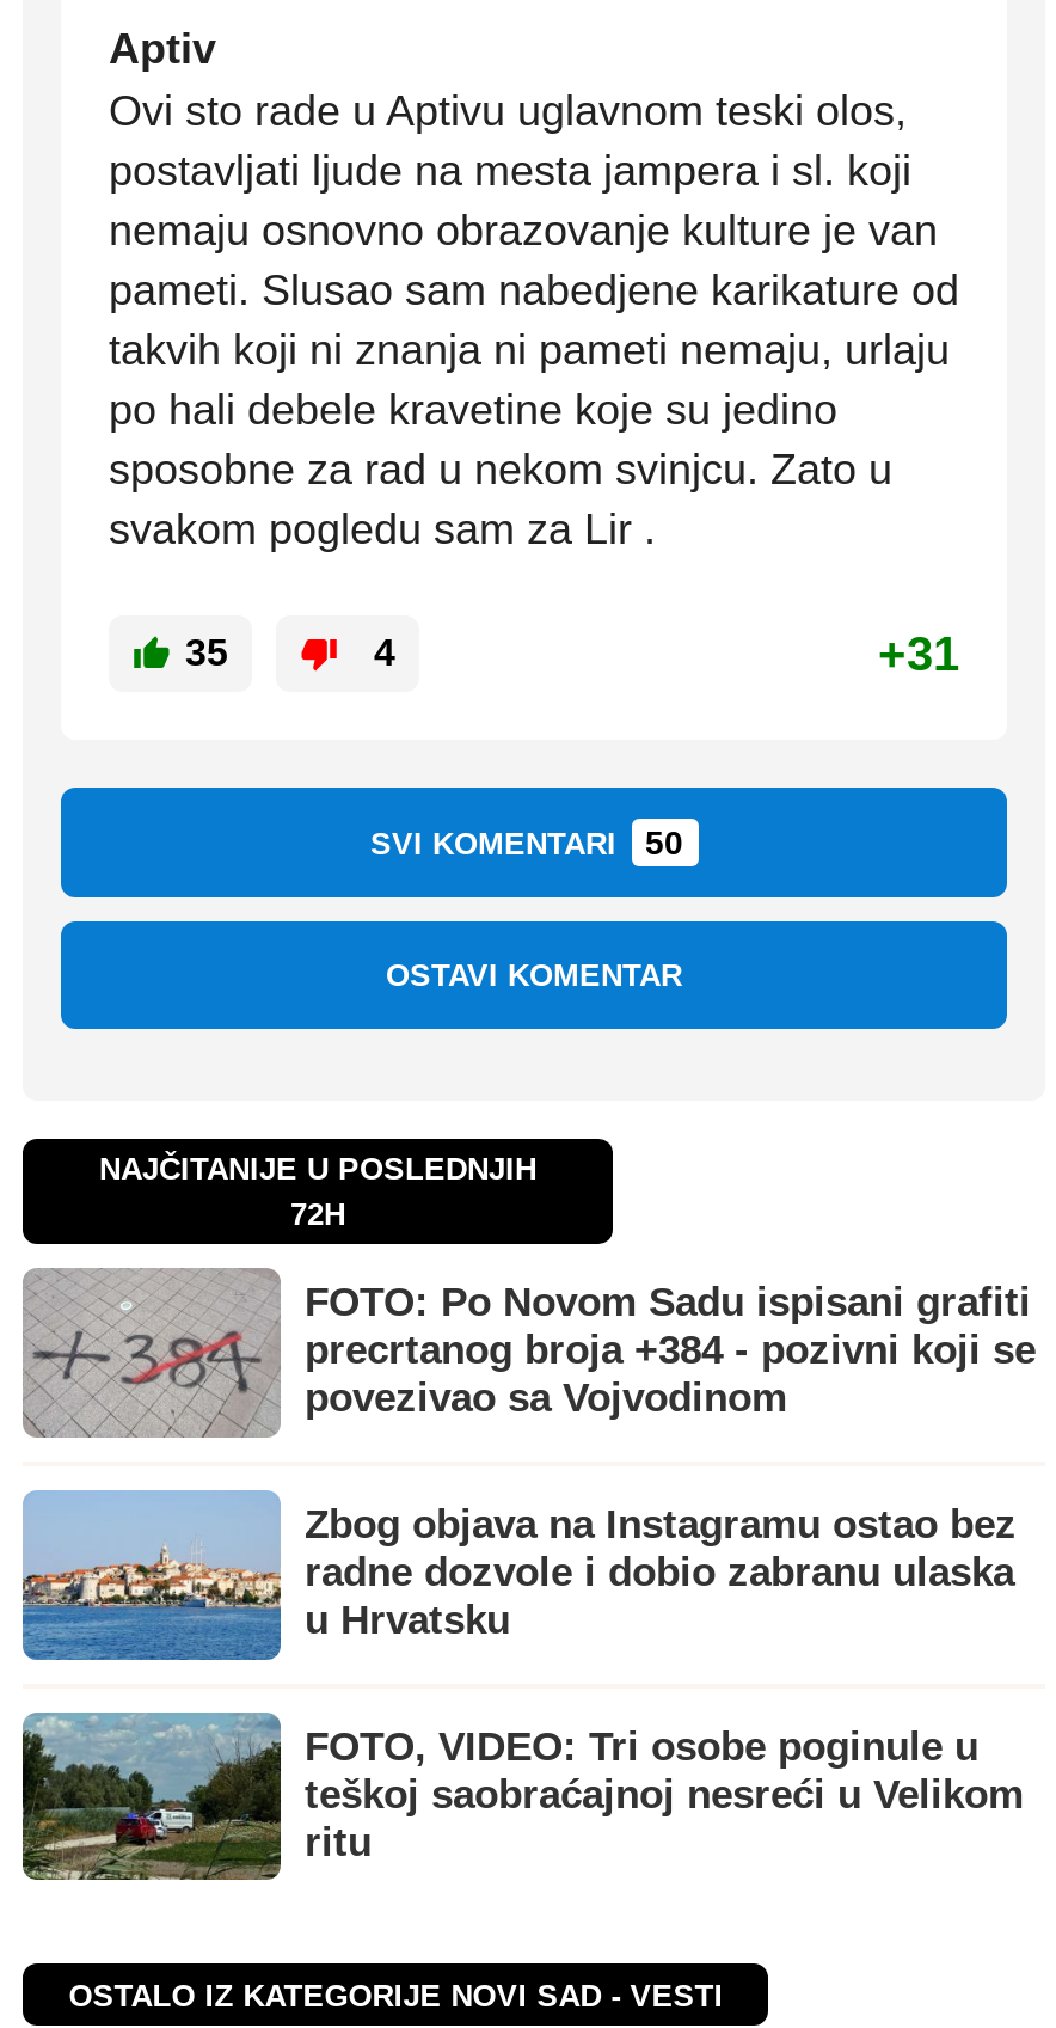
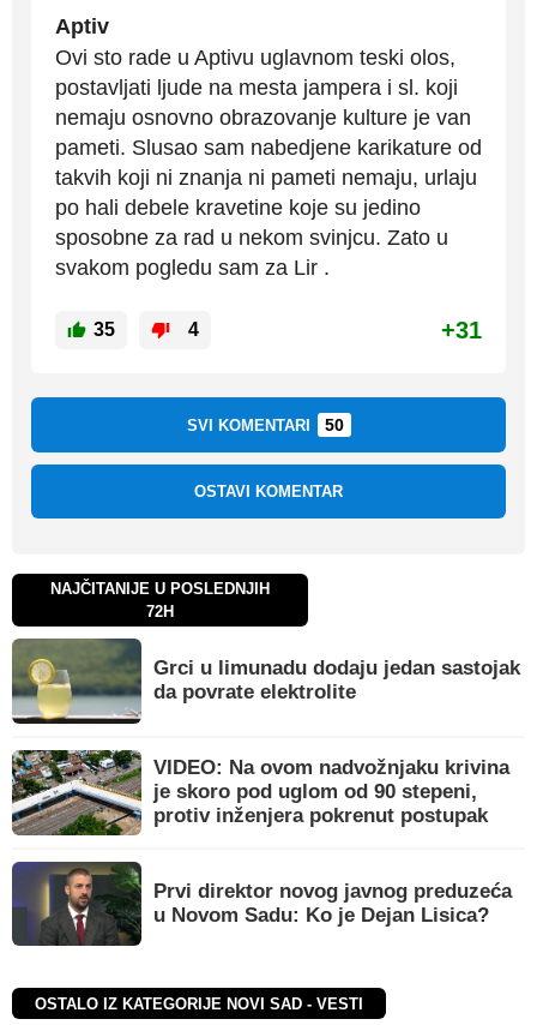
[25,1270,1036,1435] [image] | FOTO: Po Novom Sadu ispisani grafiti | precrtanog broja +384 - pozivni koji se | povezivao sa Vojvodinom -> [12,639,520,724] [image] | Grci u limunadu dodaju jedan sastojak | da povrate elektrolite
[20,1490,1017,1662] [image] | Zbog objava na Instagramu ostao bez | radne dozvole i dobio zabranu ulaska | u Hrvatsku -> [11,749,509,837] [image] | VIDEO: Na ovom nadvožnjaku krivina | je skoro pod uglom od 90 stepeni, | protiv inženjera pokrenut postupak
[20,1710,1024,1880] [image] | FOTO, VIDEO: Tri osobe poginule u | teškoj saobraćajnoj nesreći u Velikom | ritu -> [11,861,512,946] [image] | Prvi direktor novog javnog preduzeća | u Novom Sadu: Ko je Dejan Lisica?

